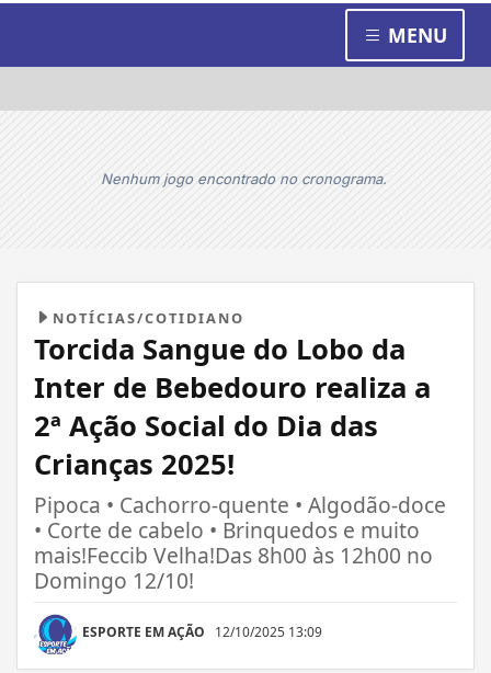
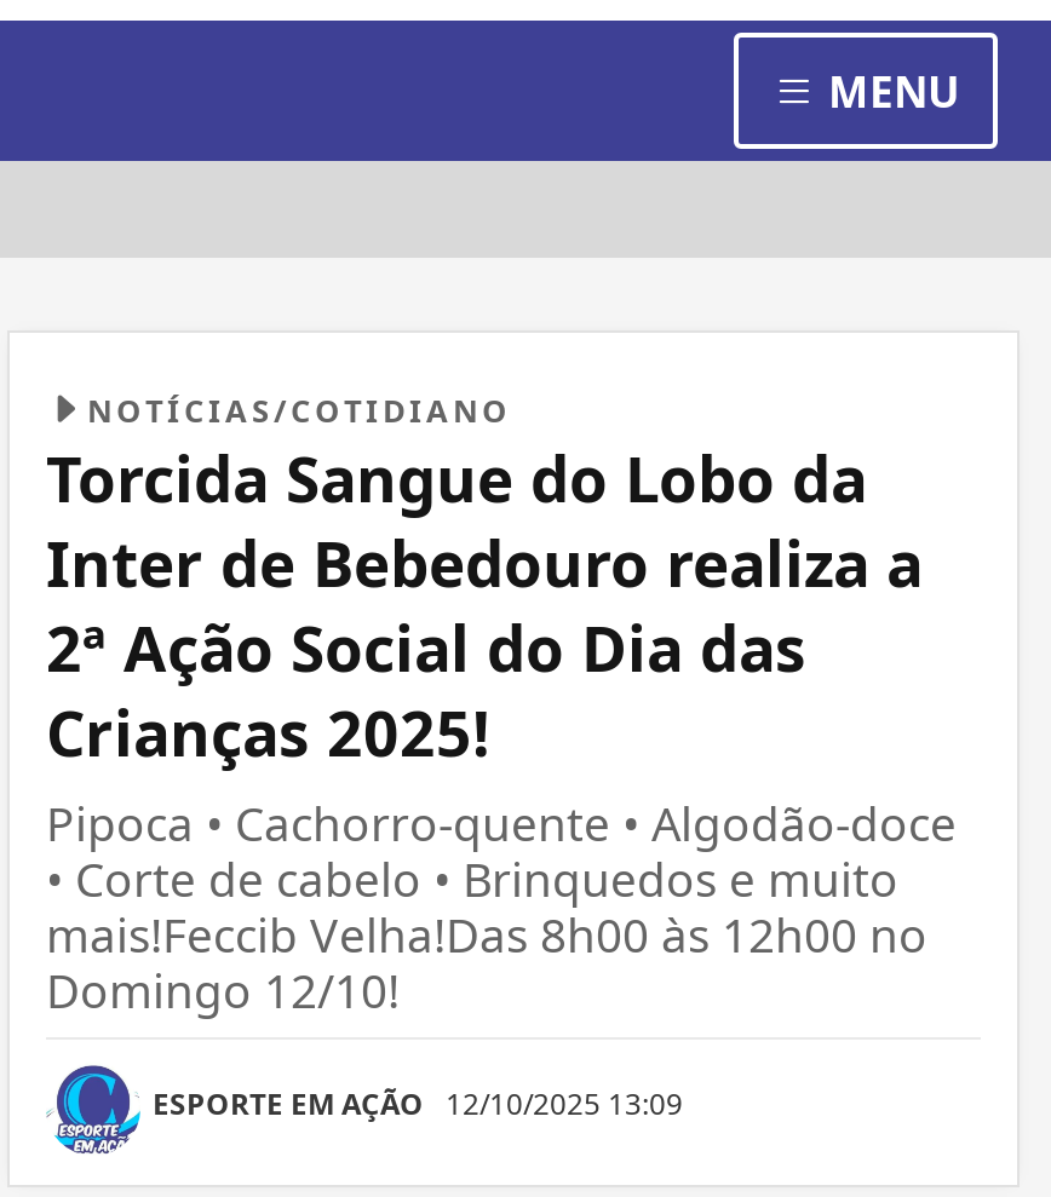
[100,170,386,187] Nenhum jogo encontrado no cronograma. -> none

